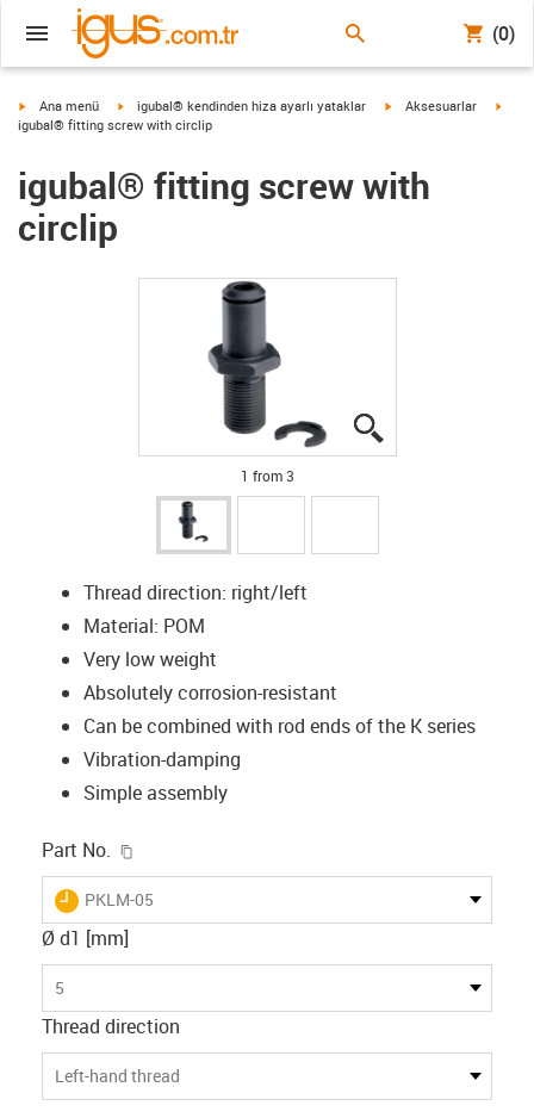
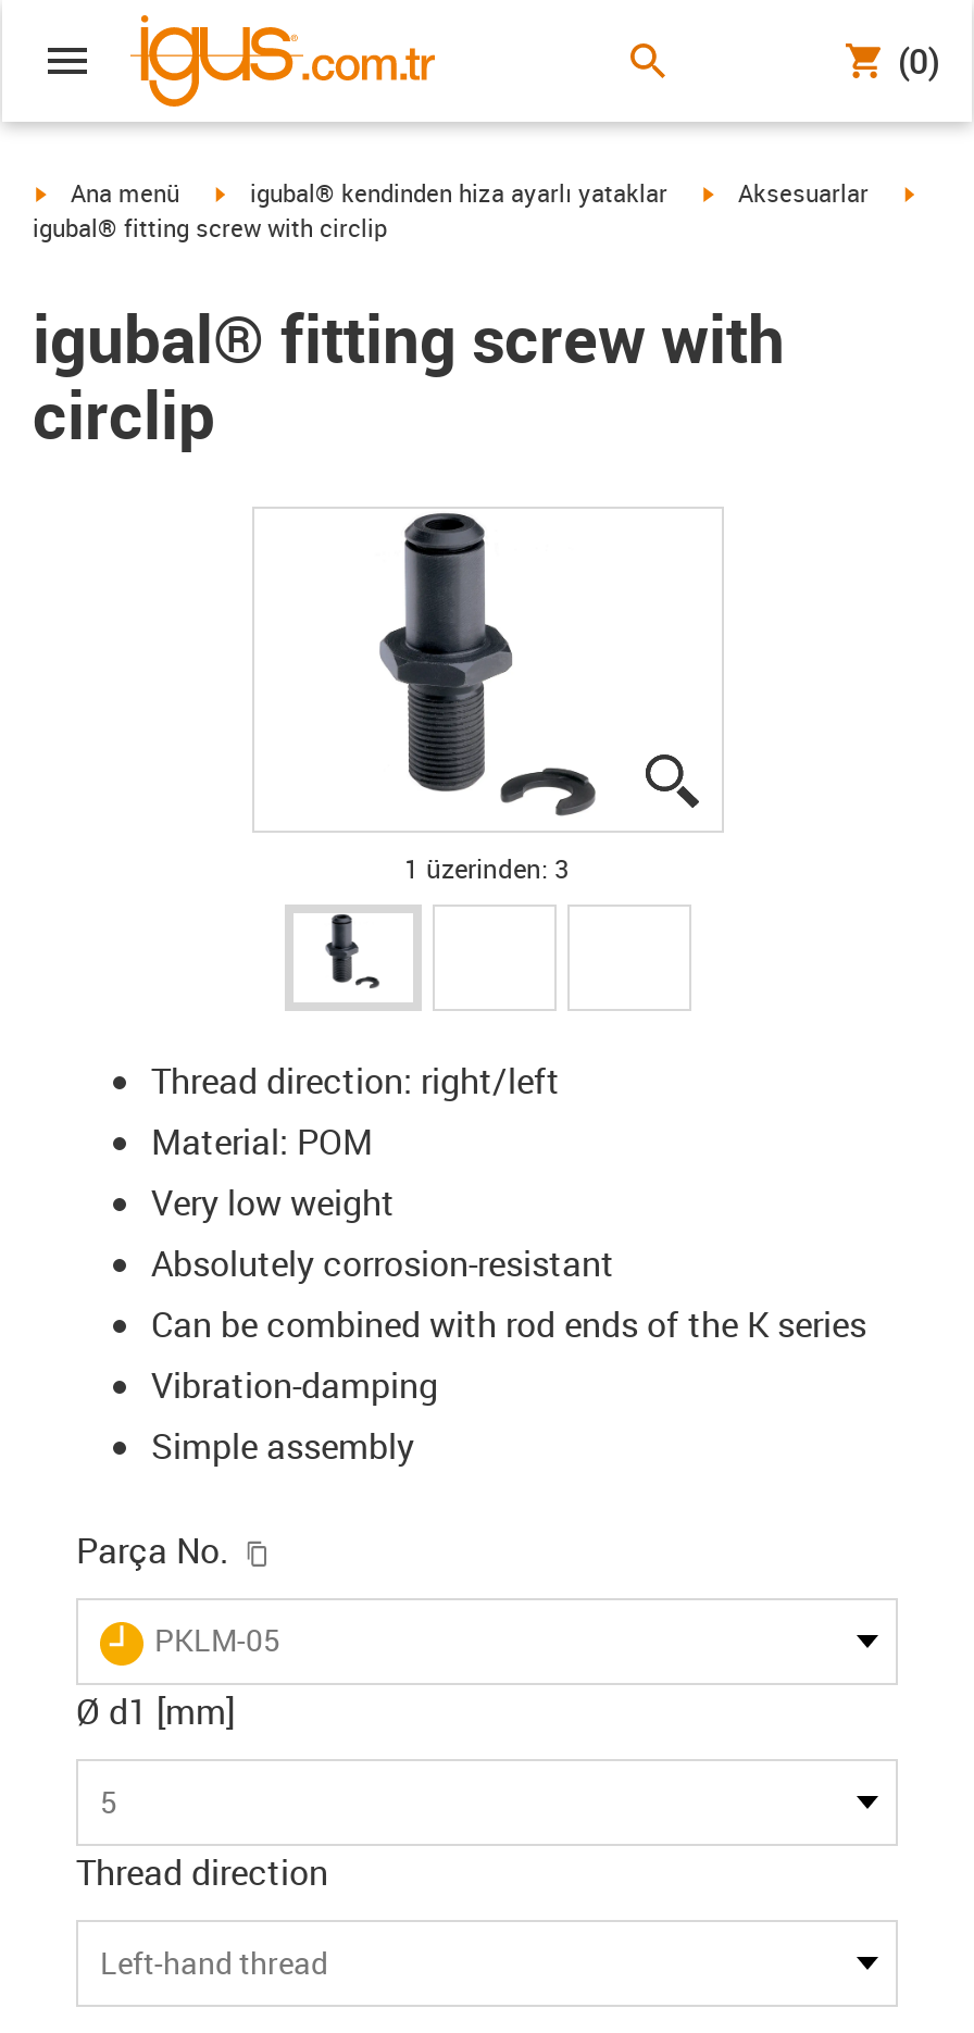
[240,466,294,485] 1 from 3 -> [404,850,570,885] 1 üzerinden: 3
[42,836,111,862] Part No. -> [76,1525,228,1573] Parça No.

